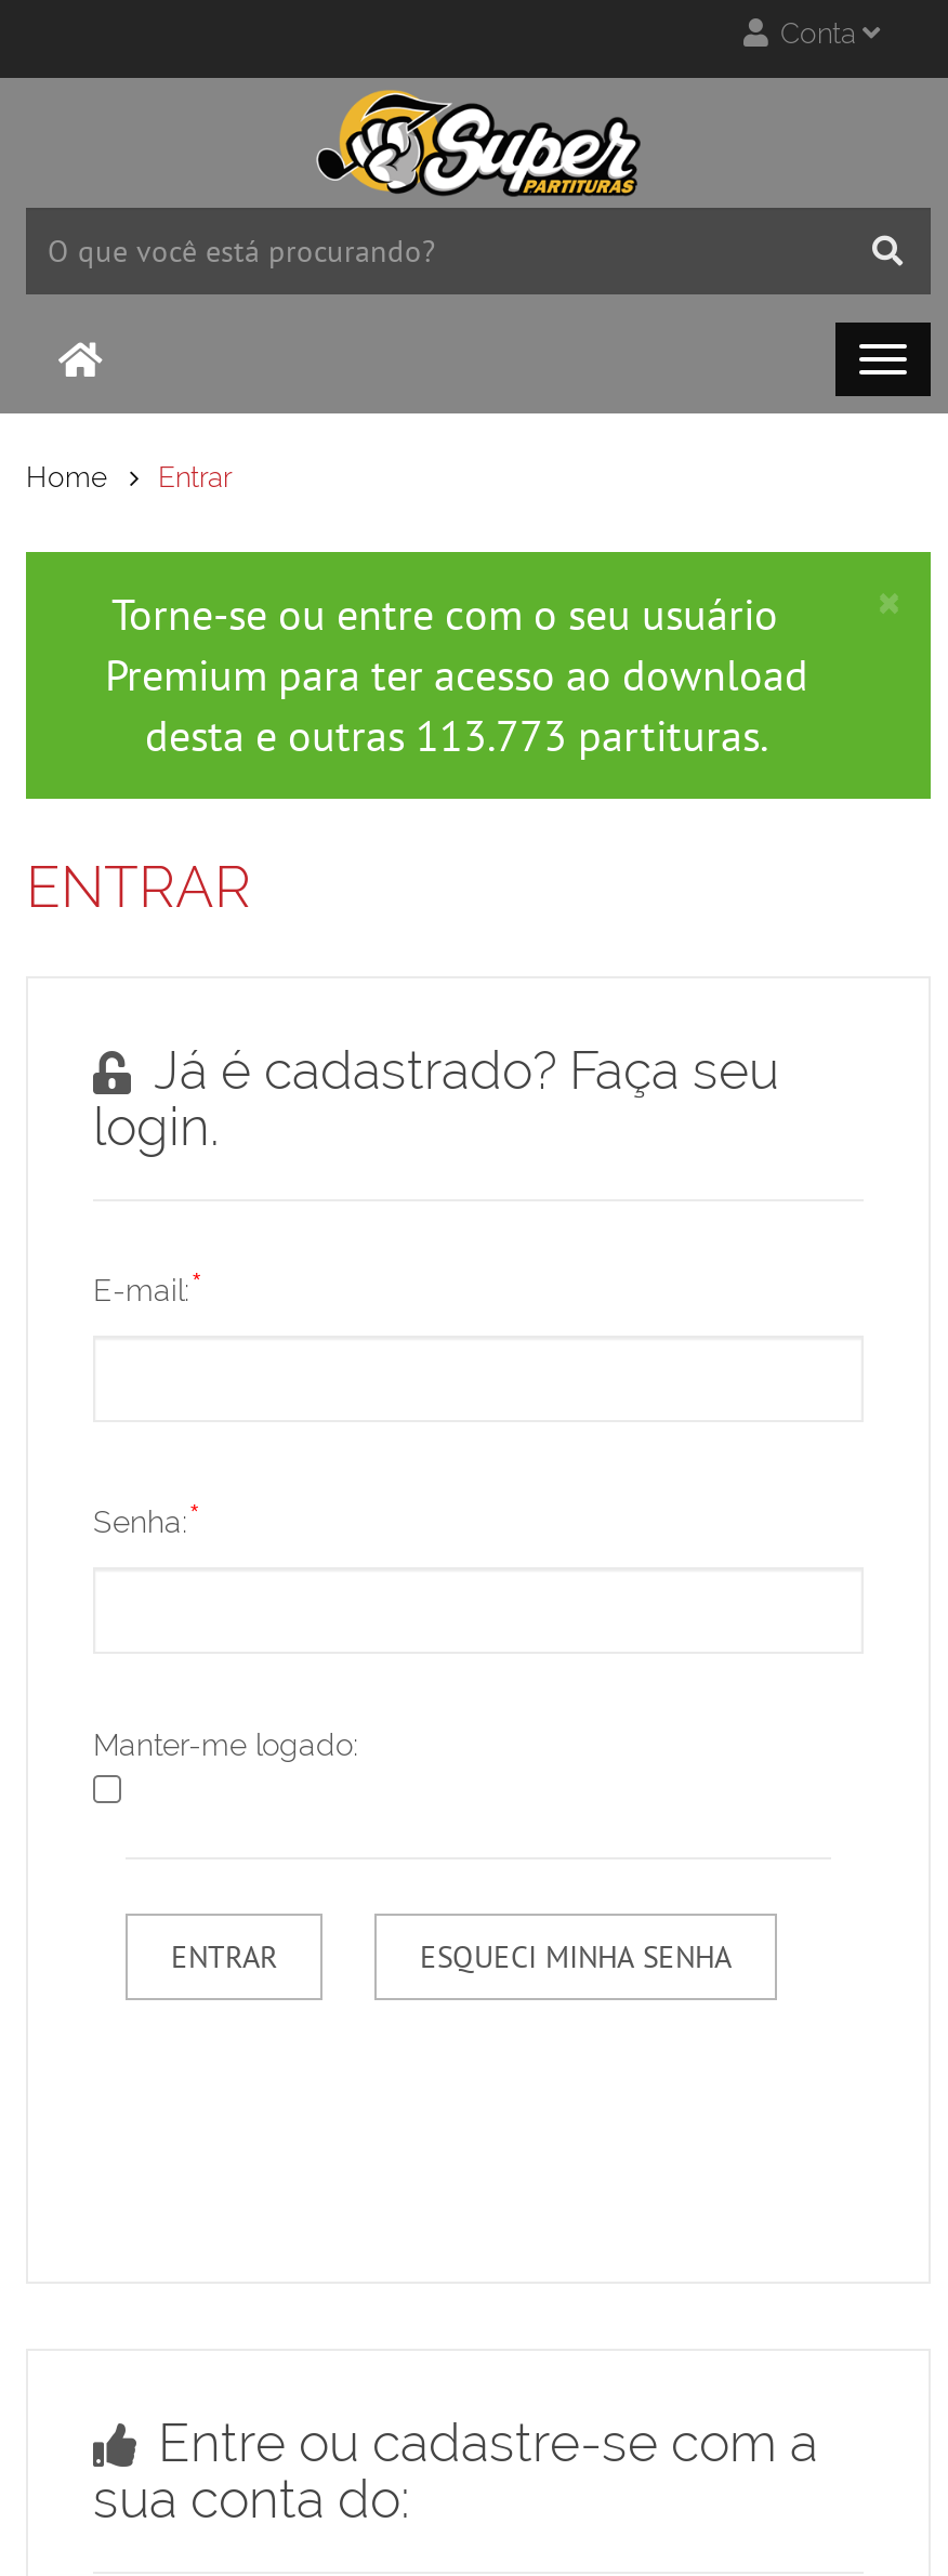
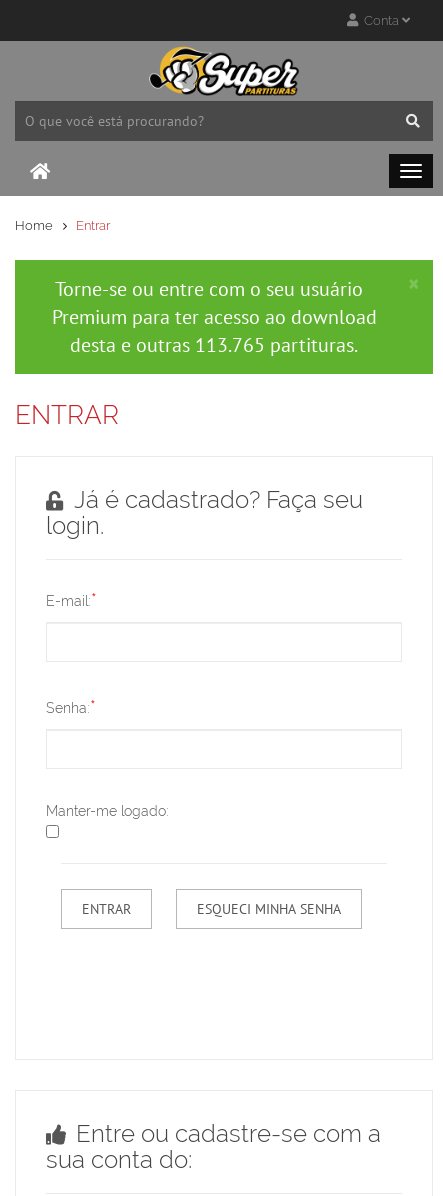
[145,708,768,764] desta e outras 113.773 partituras. -> [70,332,358,358] desta e outras 113.765 partituras.

